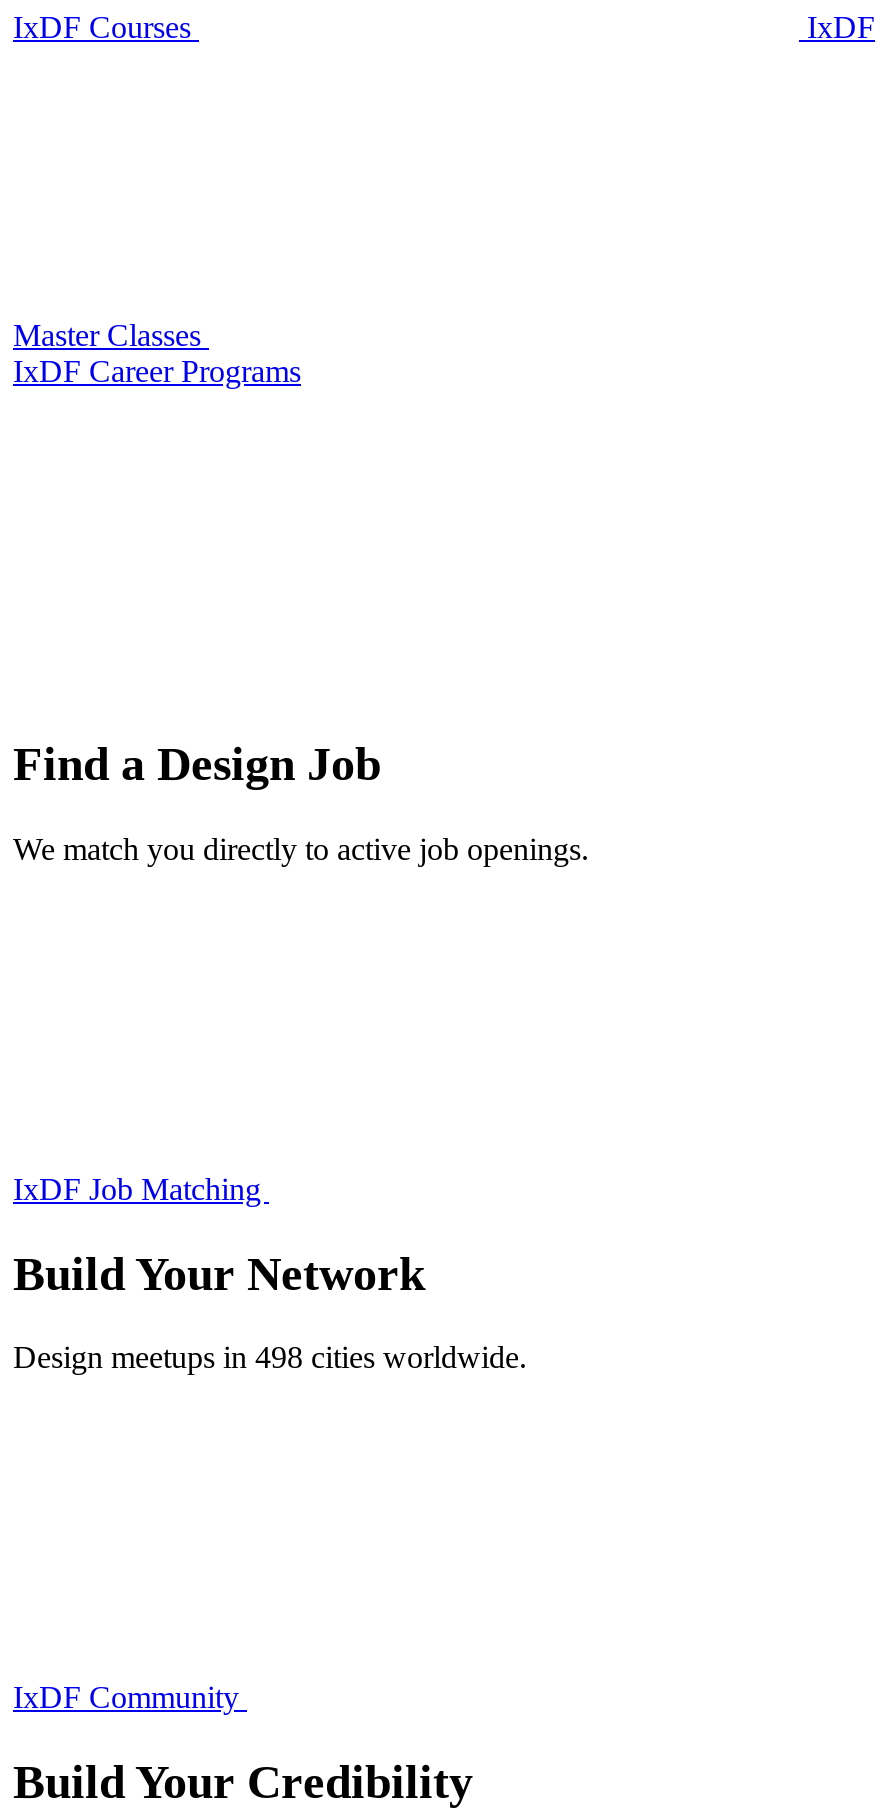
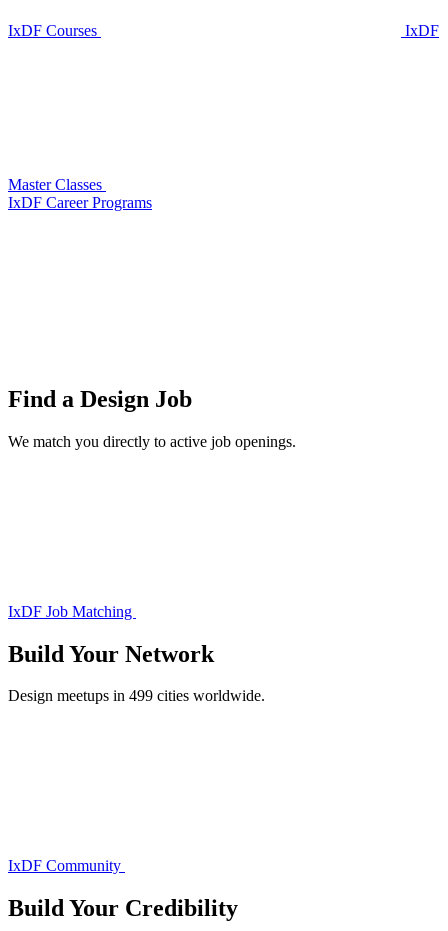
[13,1341,527,1375] Design meetups in 498 cities worldwide. -> [8,687,265,704] Design meetups in 499 cities worldwide.

